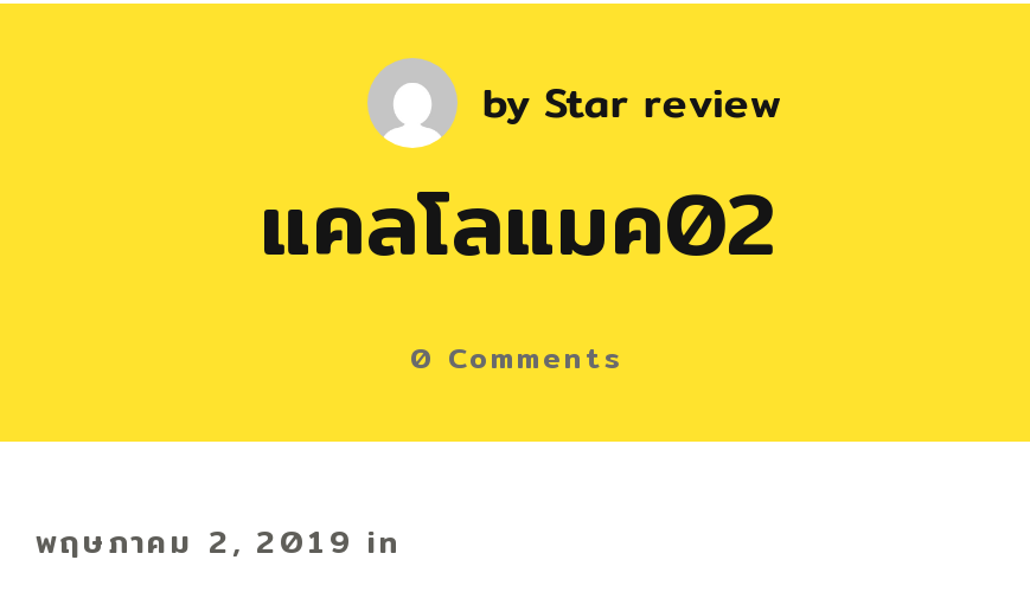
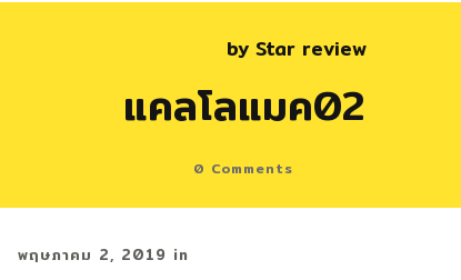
[365,56,460,150] [image] -> none

